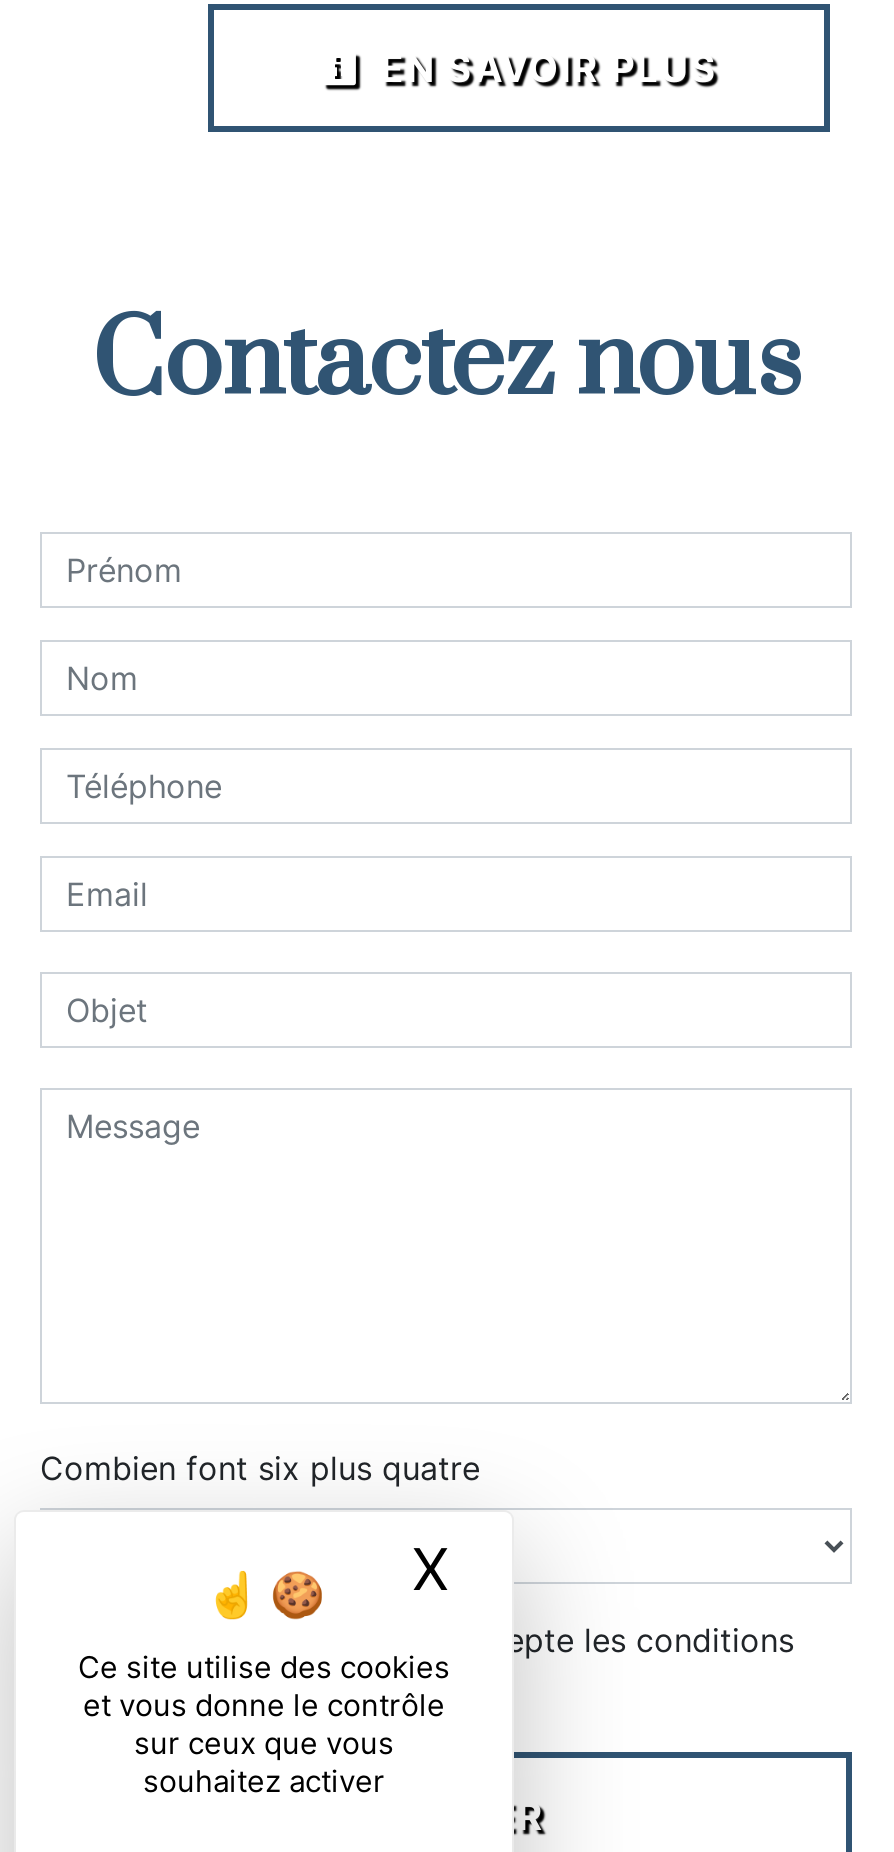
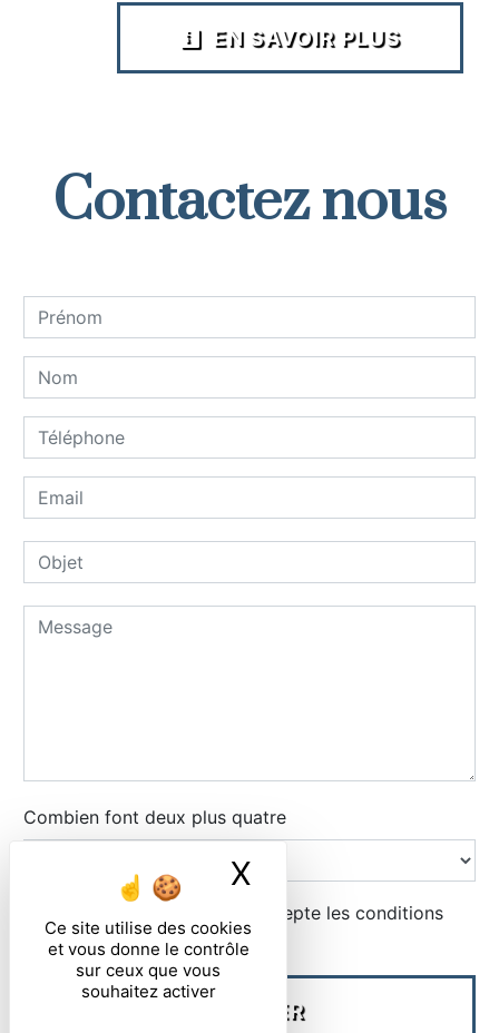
[40,1448,480,1488] Combien font six plus quatre -> [23,806,286,828] Combien font deux plus quatre

